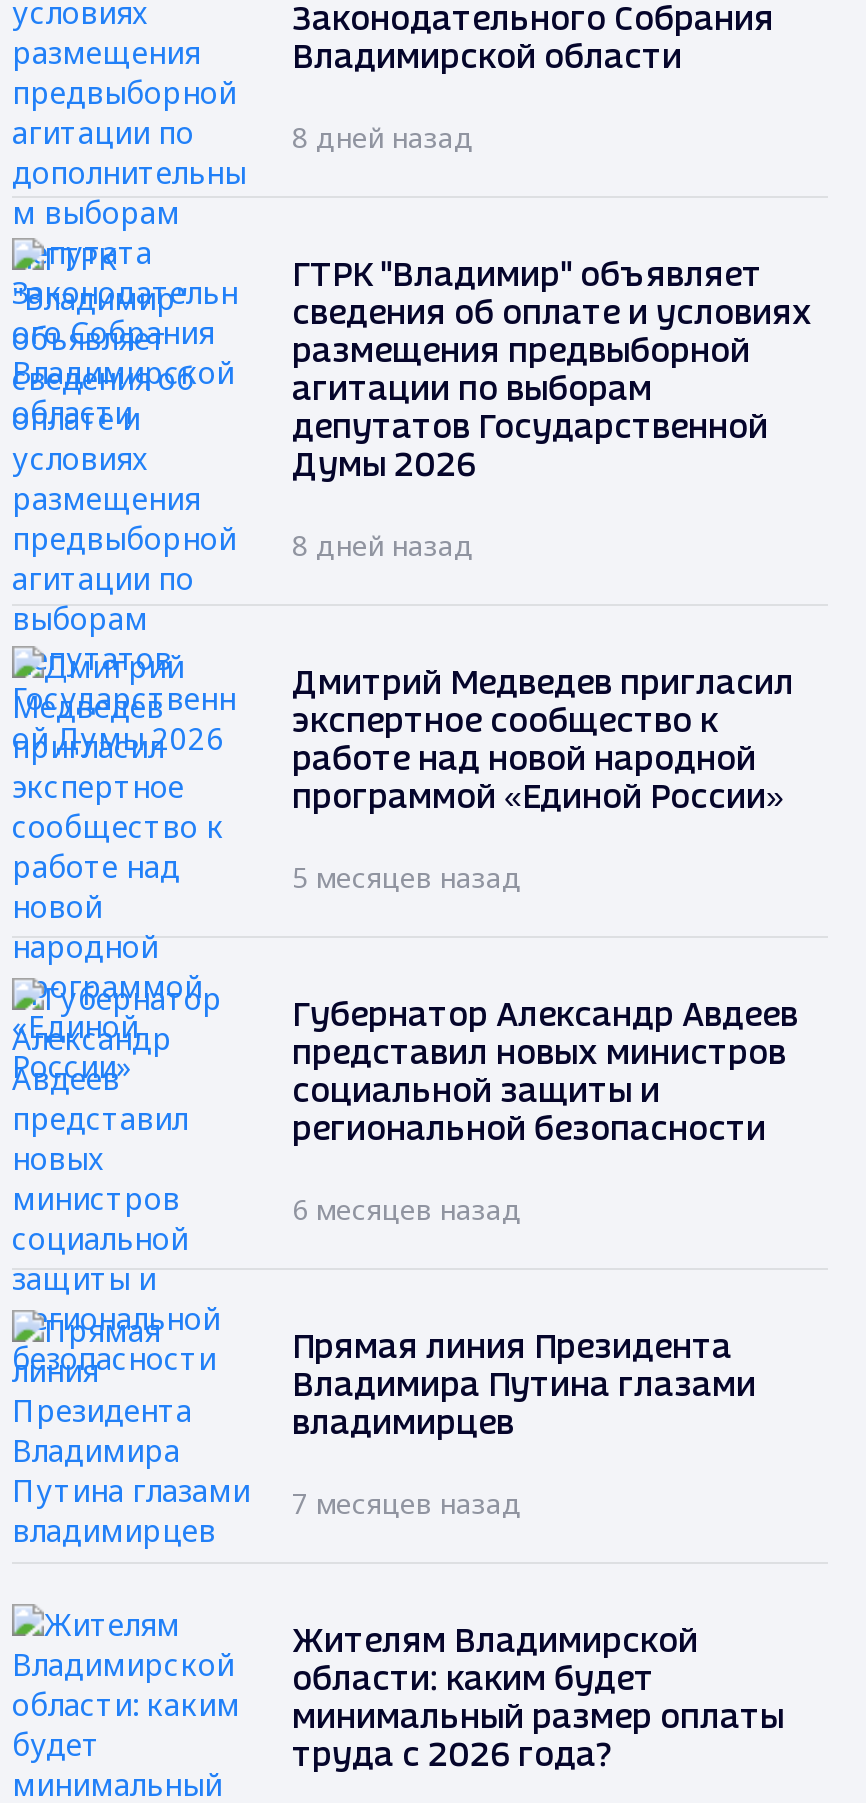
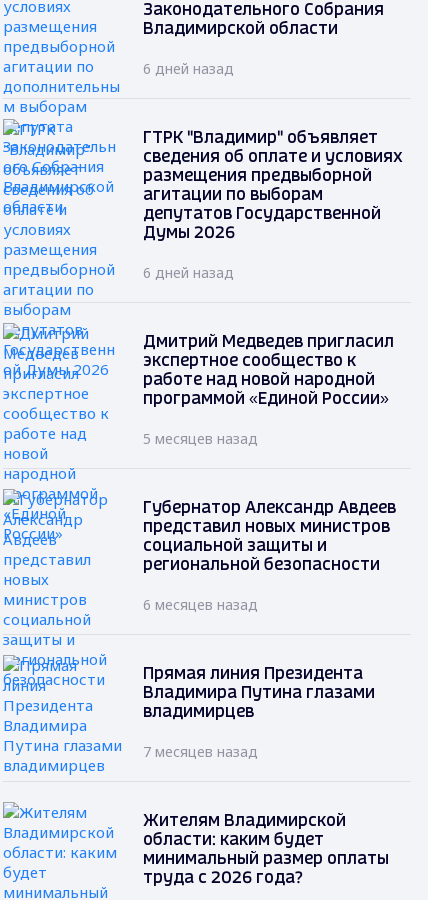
[292,117,474,155] 8 дней назад -> [143,59,234,78] 6 дней назад
[292,525,474,563] 8 дней назад -> [143,263,234,282] 6 дней назад

